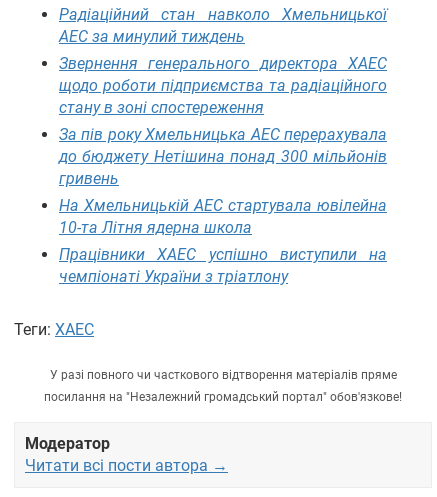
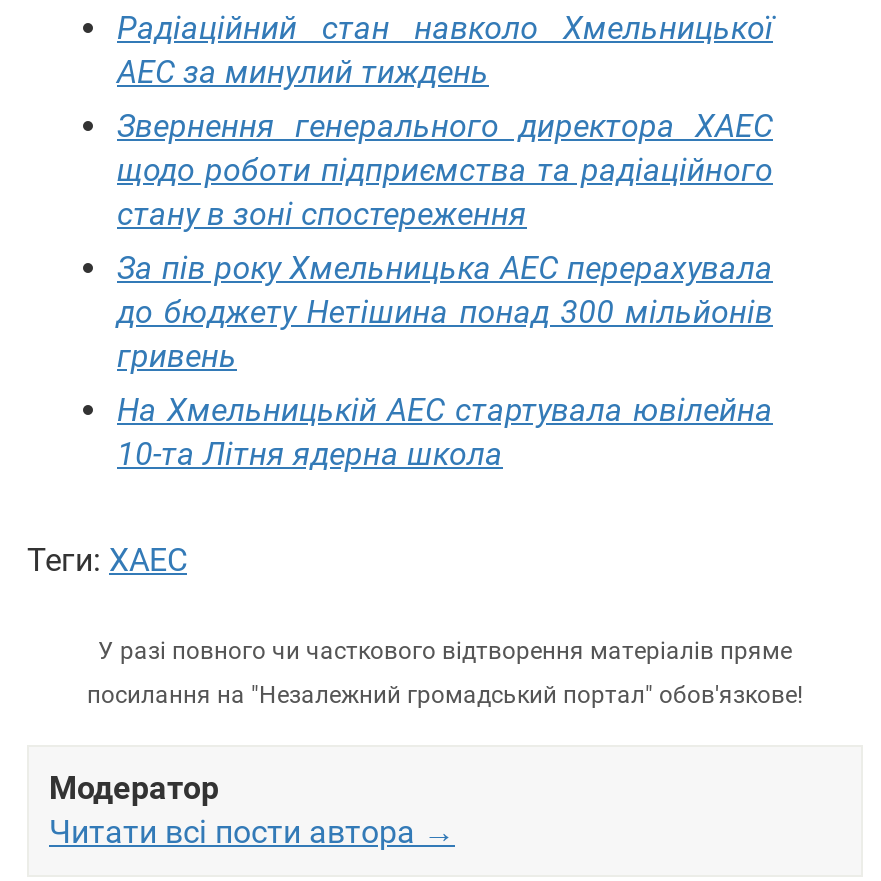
[59,245,387,286] Працівники ХАЕС успішно виступили на | чемпіонаті України з тріатлону -> none

